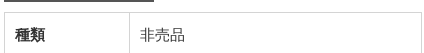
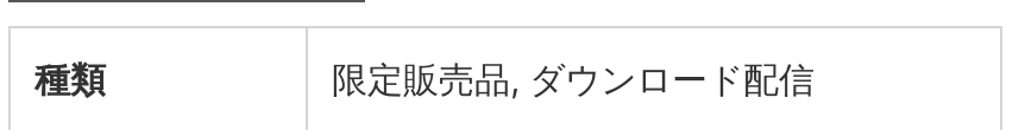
[140,25,185,44] 非売品 -> [332,57,815,102] 限定販売品, ダウンロード配信

